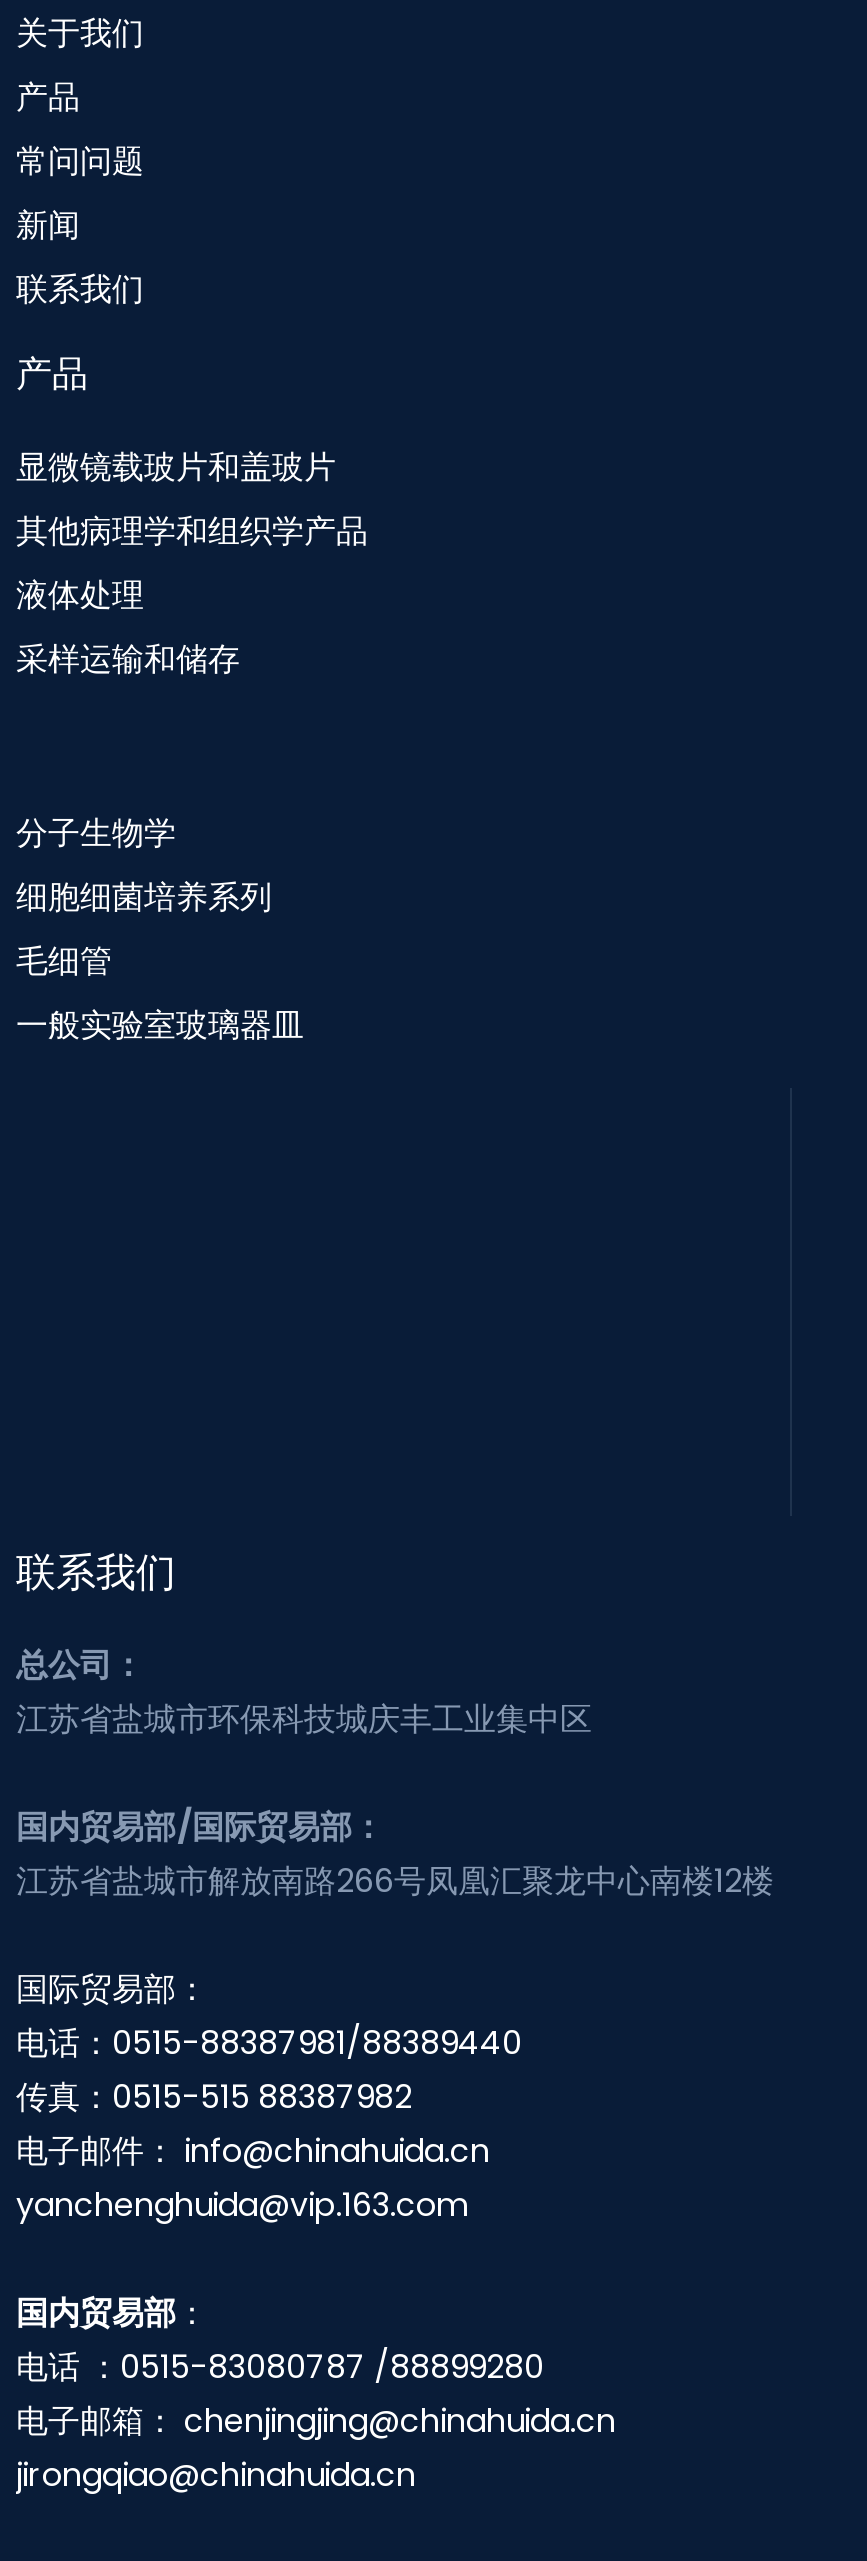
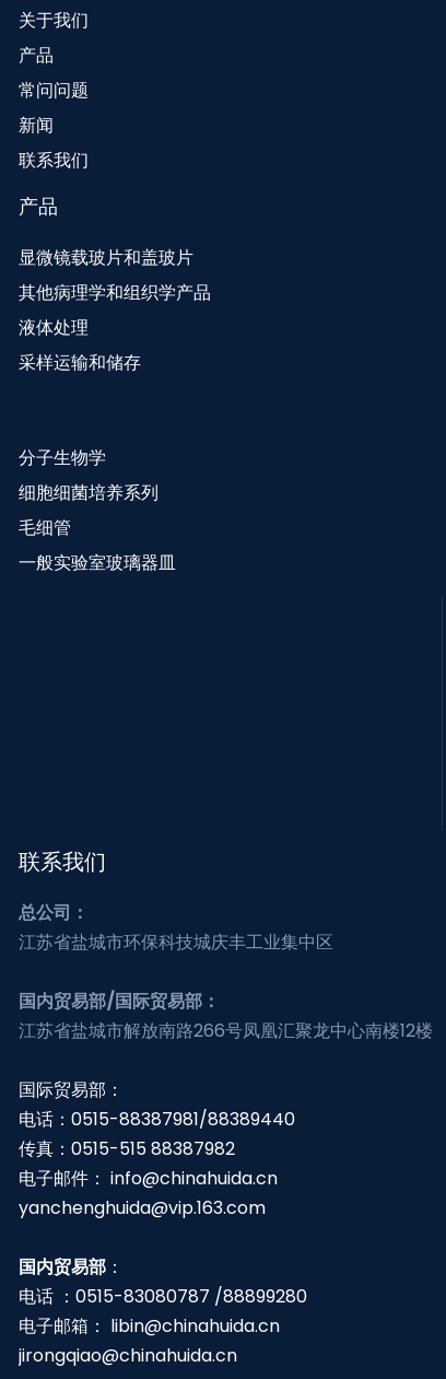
[16,2397,616,2443] 电子邮箱：chenjingjing@chinahuida.cn -> [19,1313,280,1338] 电子邮箱：libin@chinahuida.cn

